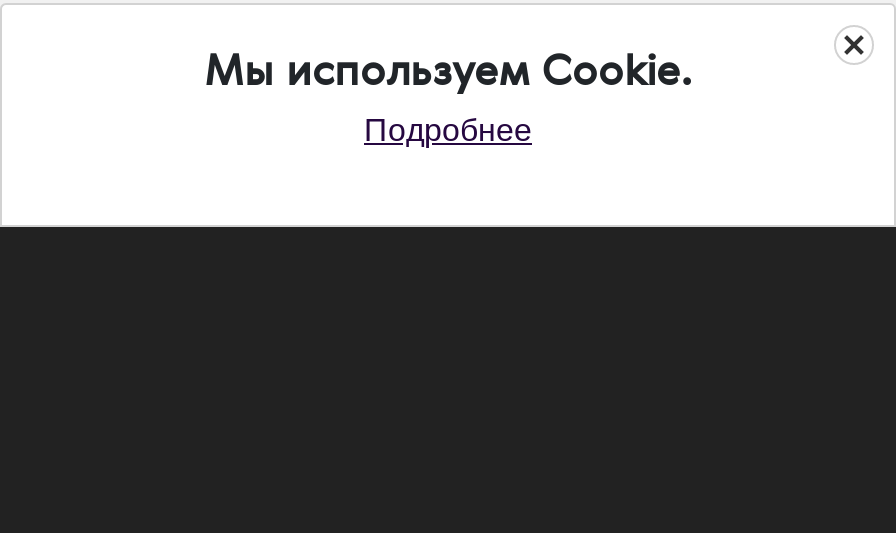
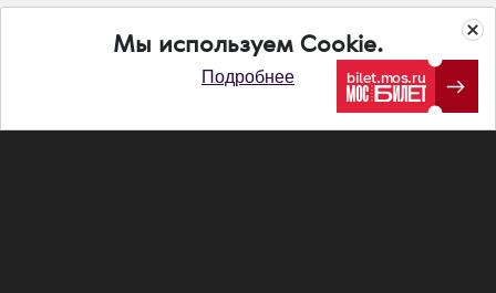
none -> [335,59,479,114] [image]

